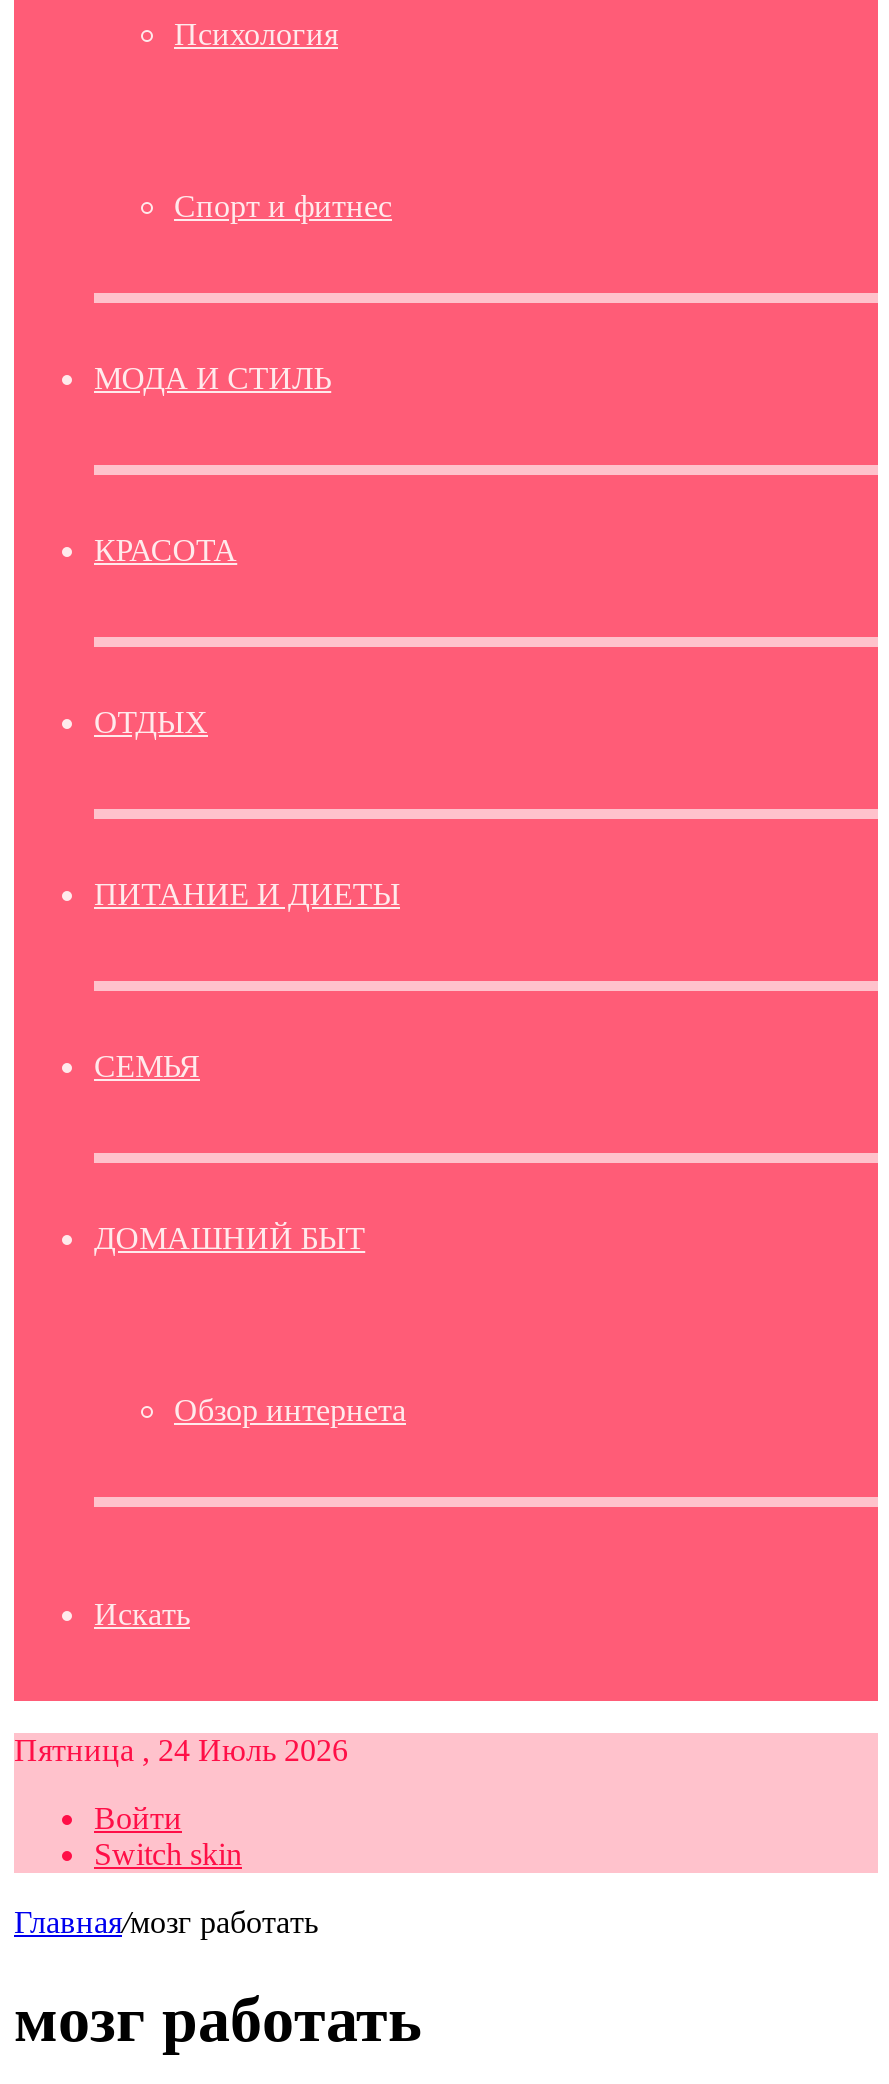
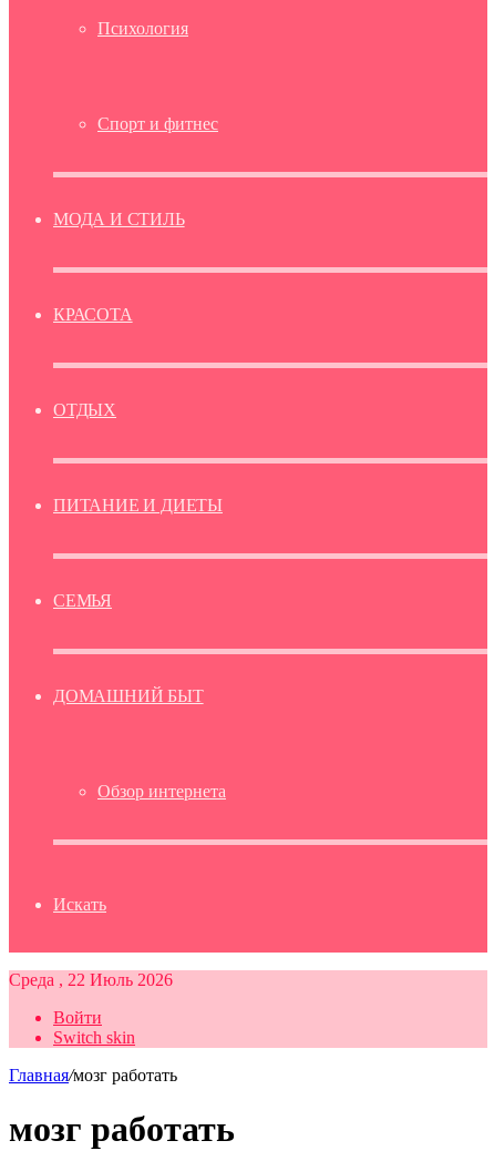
[14,1733,348,1767] Пятница , 24 Июль 2026 -> [9,970,173,989] Среда , 22 Июль 2026

